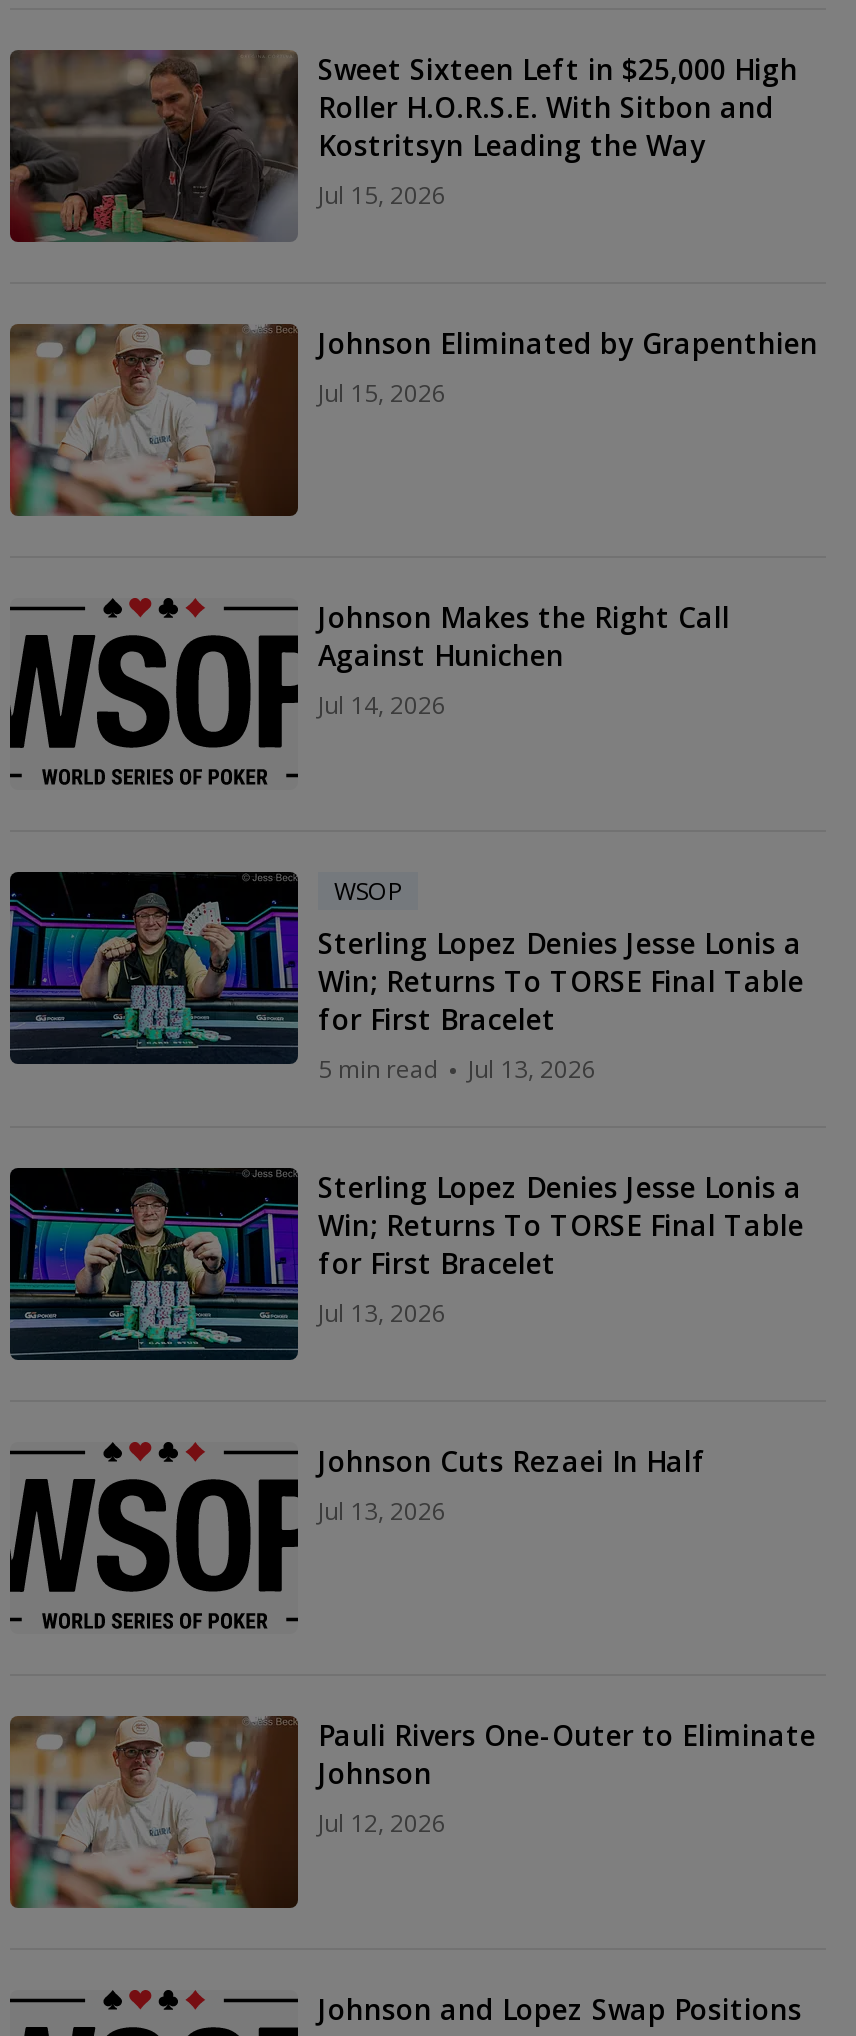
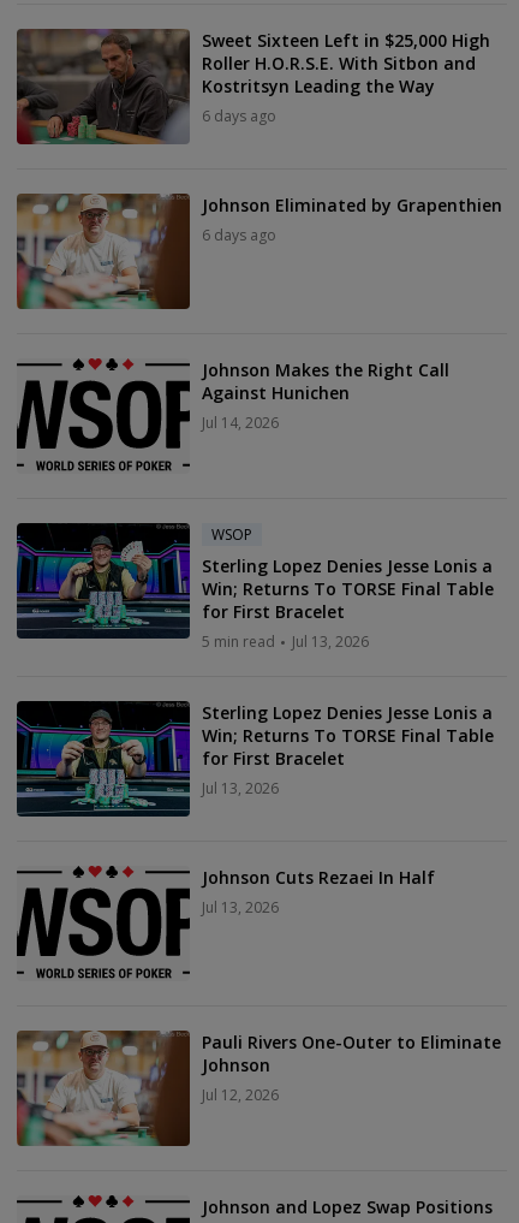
[318,178,446,212] Jul 15, 2026 -> [202,106,276,126] 6 days ago
[318,376,446,410] Jul 15, 2026 -> [202,225,276,245] 6 days ago

